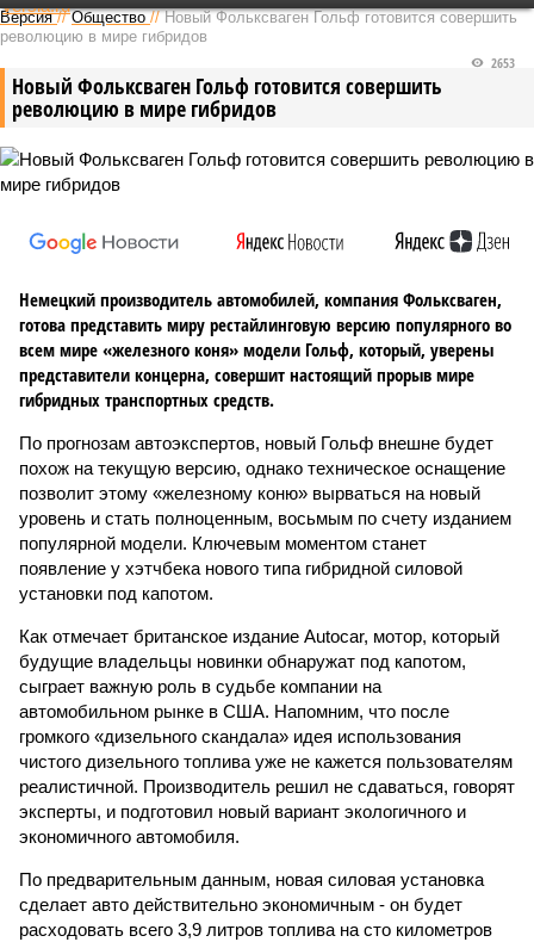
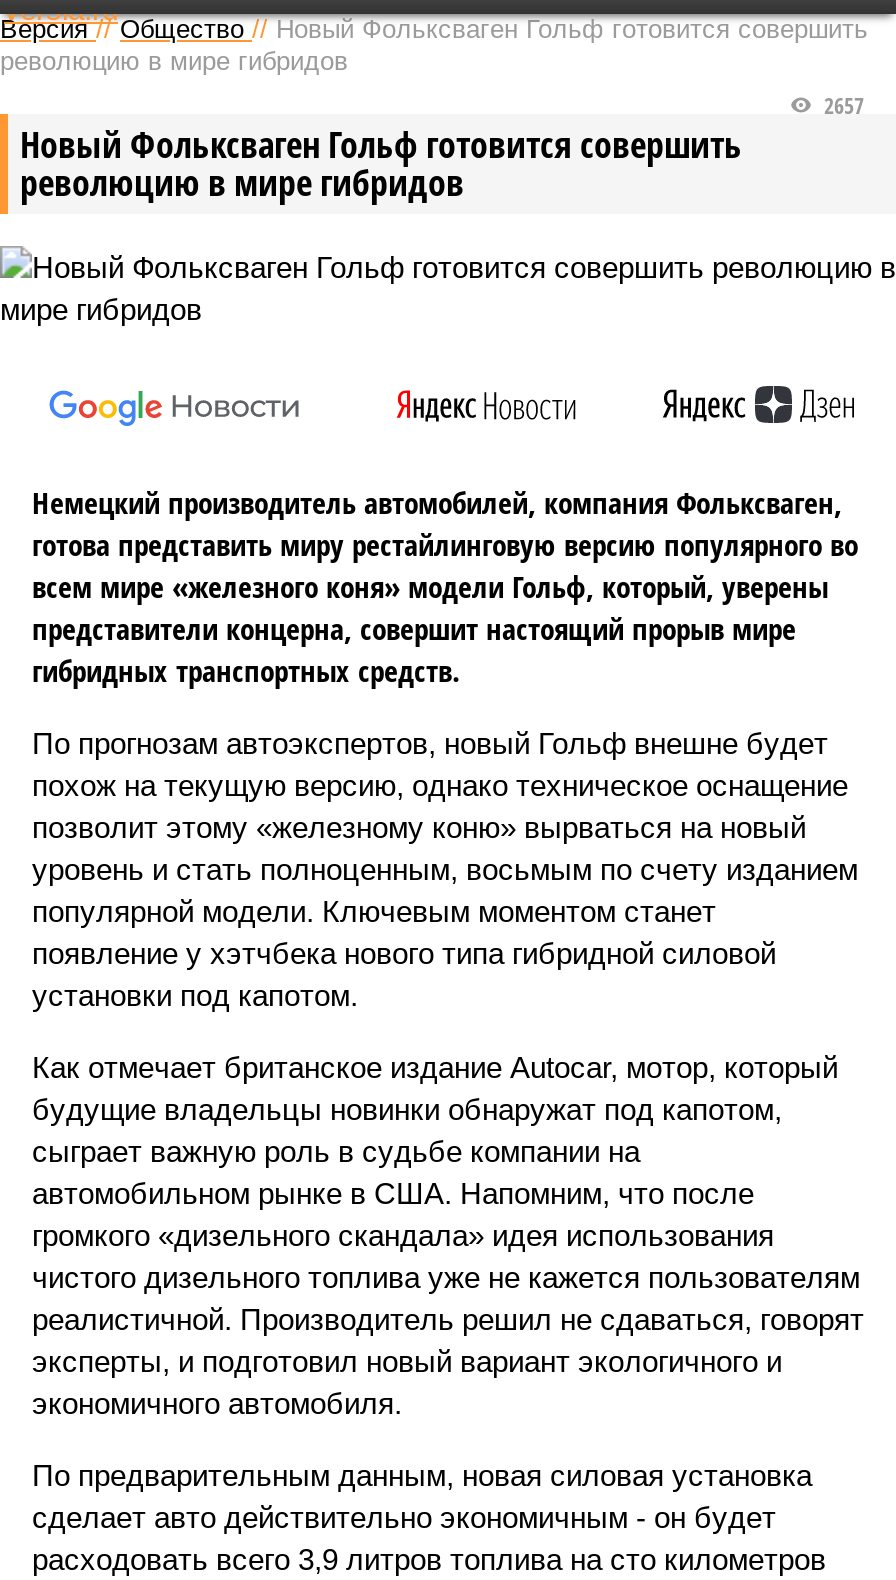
[488,54,515,72] 2653 -> [818,90,864,120] 2657

